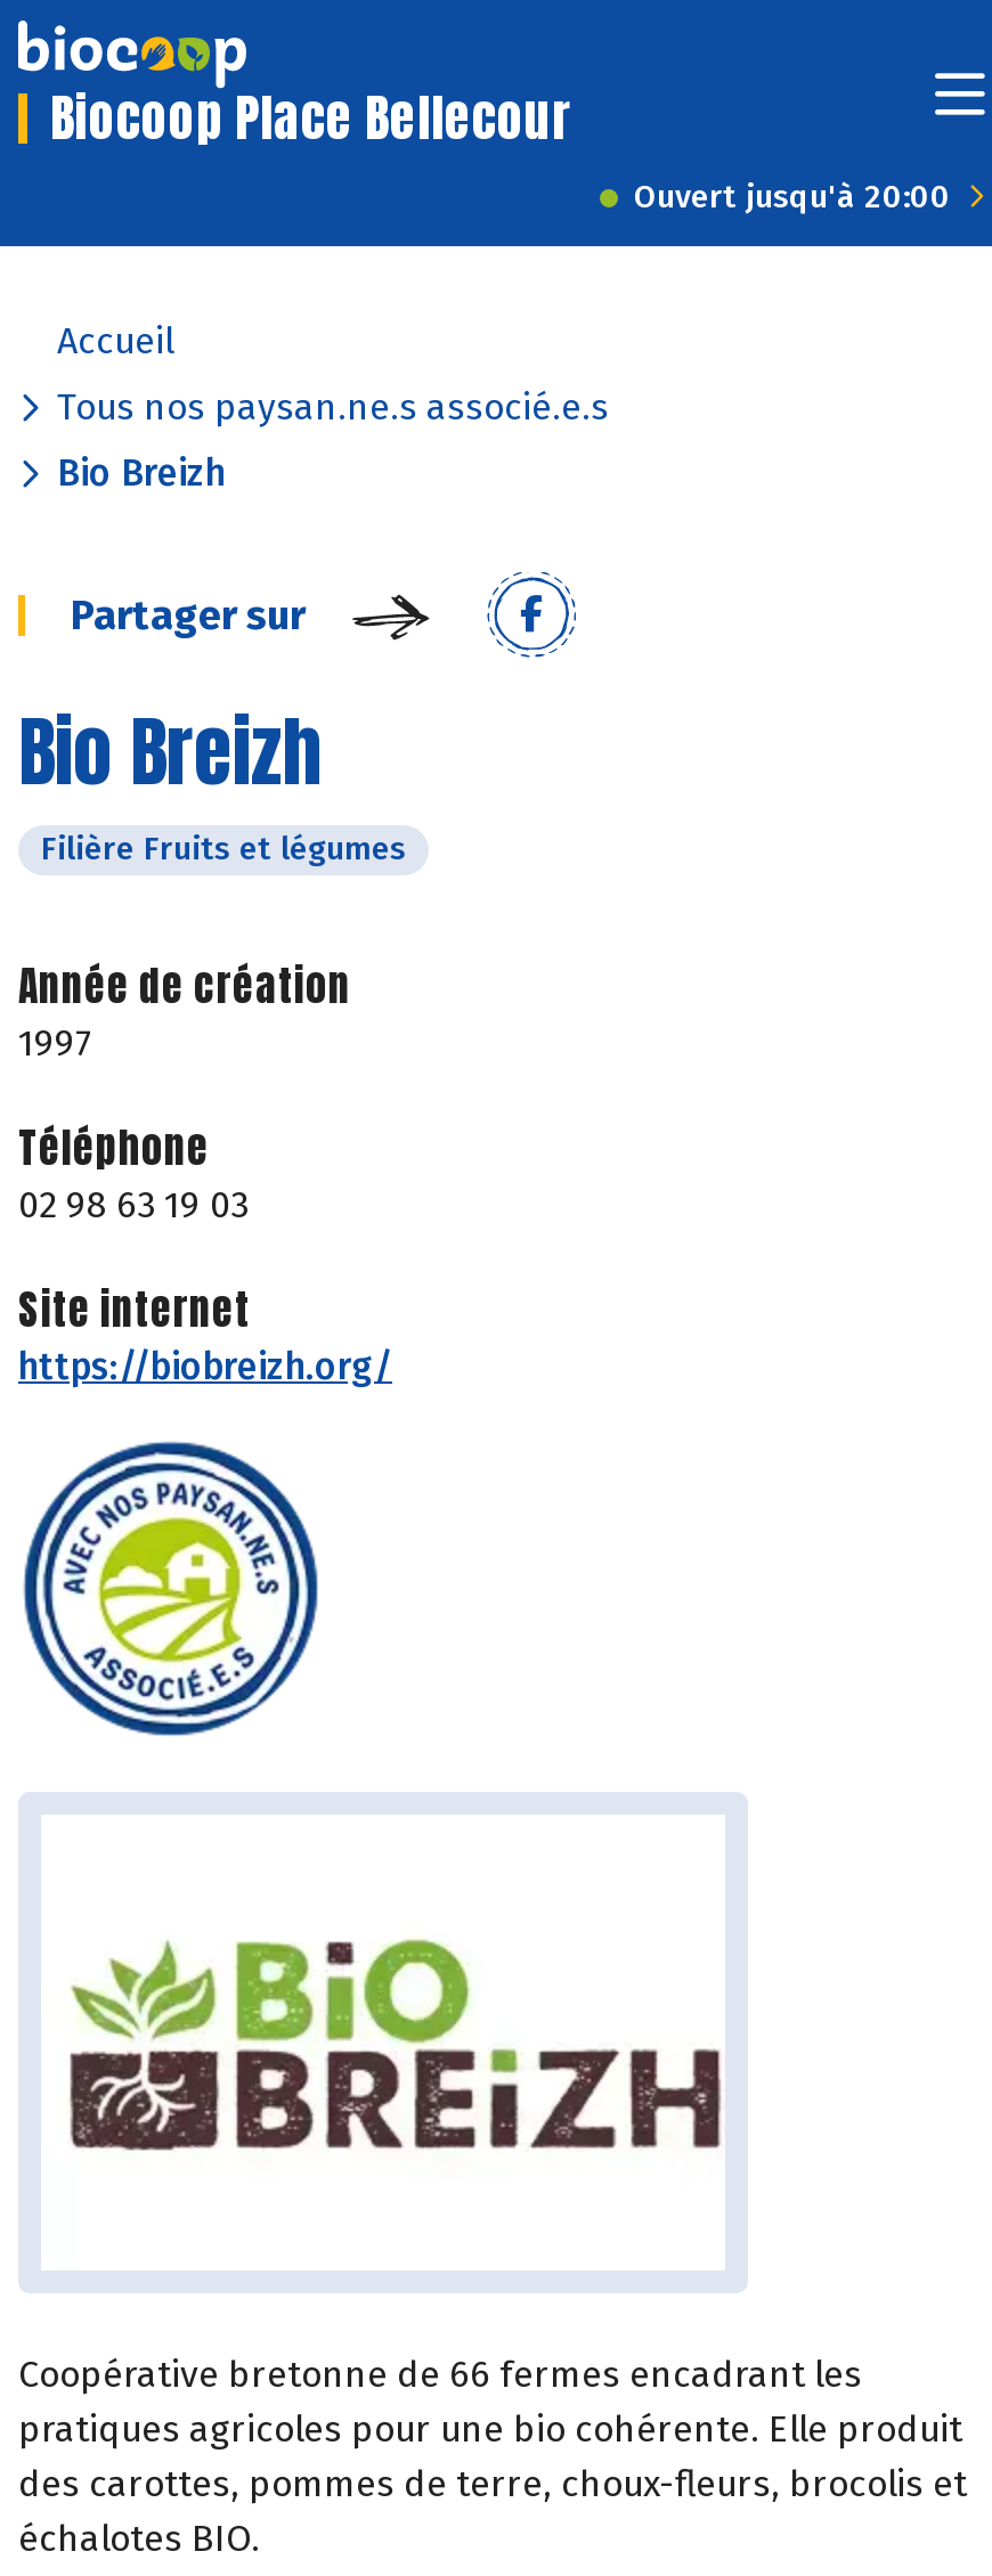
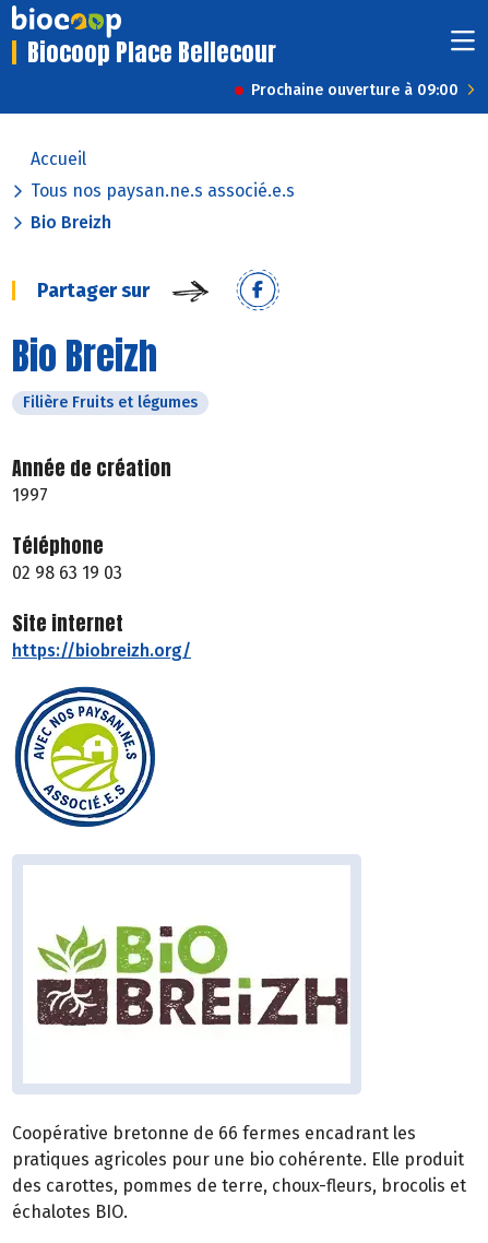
[634,178,951,217] Ouvert jusqu'à 20:00 -> [251,81,459,99] Prochaine ouverture à 09:00

